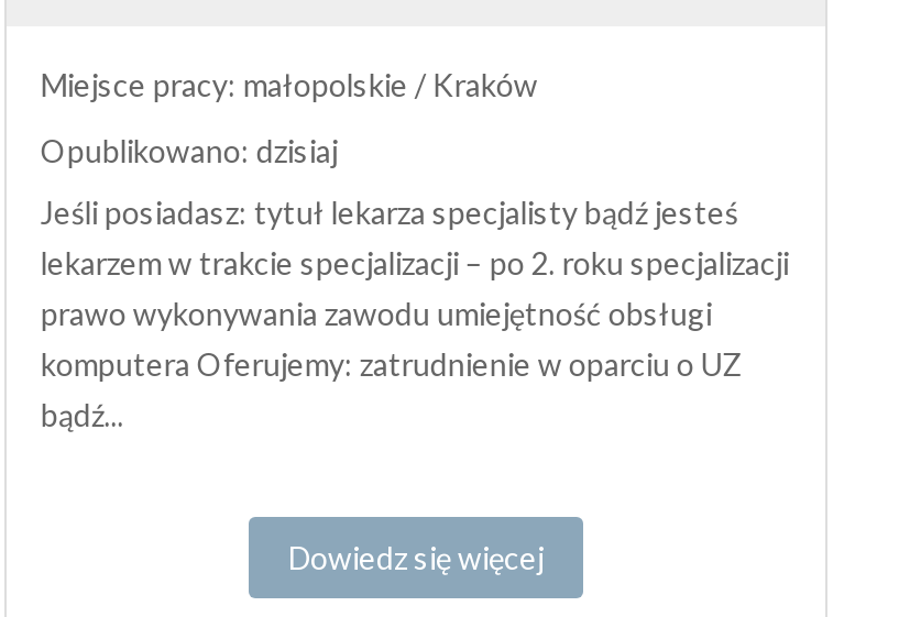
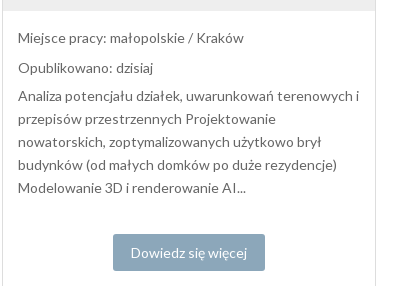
[40,194,789,434] Jeśli posiadasz: tytuł lekarza specjalisty bądź jesteś | lekarzem w trakcie specjalizacji – po 2. roku specjalizacji | prawo wykonywania zawodu umiejętność obsługi | komputera Oferujemy: zatrudnienie w oparciu o UZ | bądź... -> [18,87,359,196] Analiza potencjału działek, uwarunkowań terenowych i | przepisów przestrzennych Projektowanie | nowatorskich, zoptymalizowanych użytkowo brył | budynków (od małych domków po duże rezydencje) | Modelowanie 3D i renderowanie AI...

